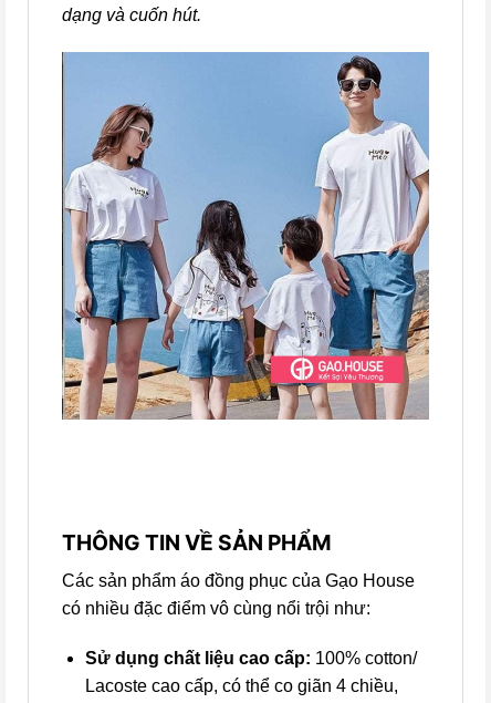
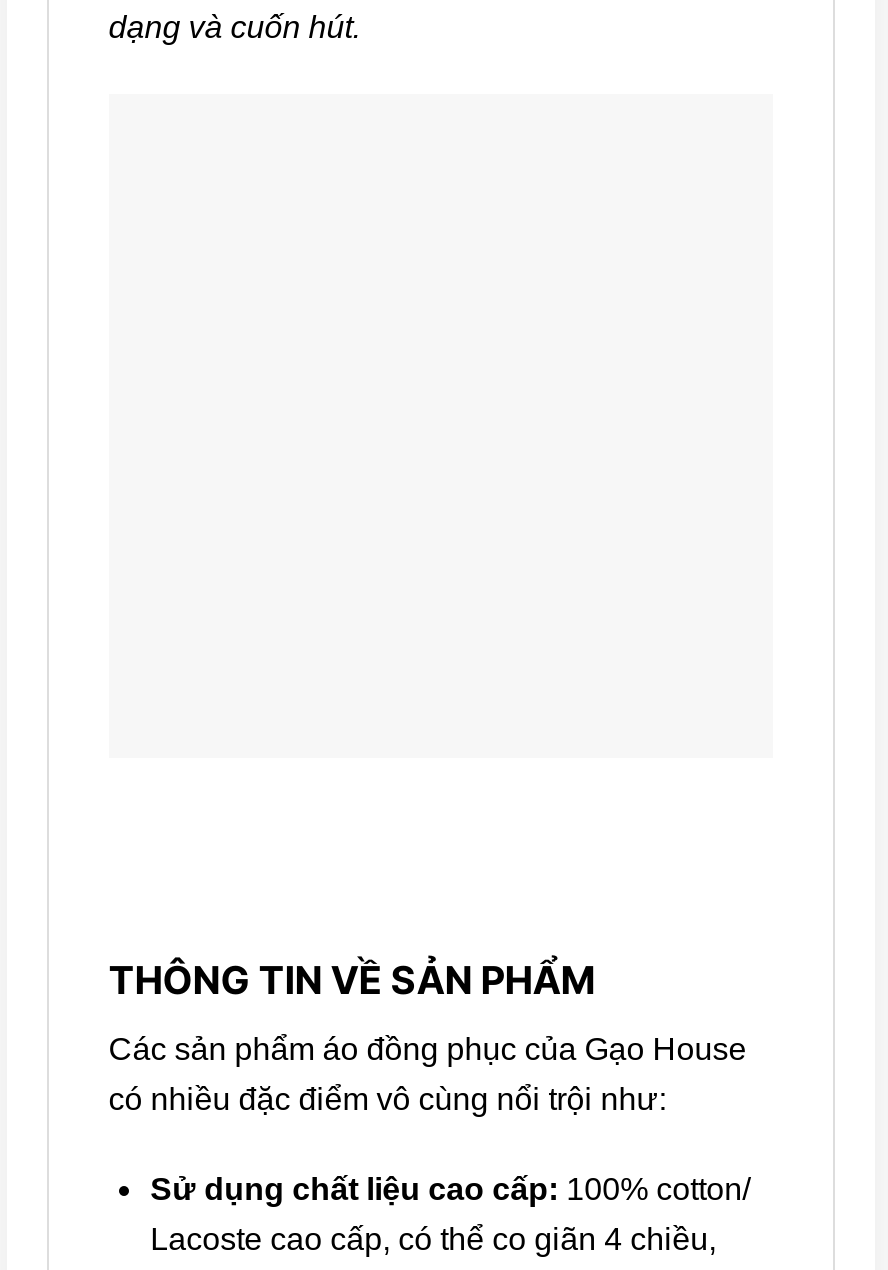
[61,51,430,421] [image] -> none

